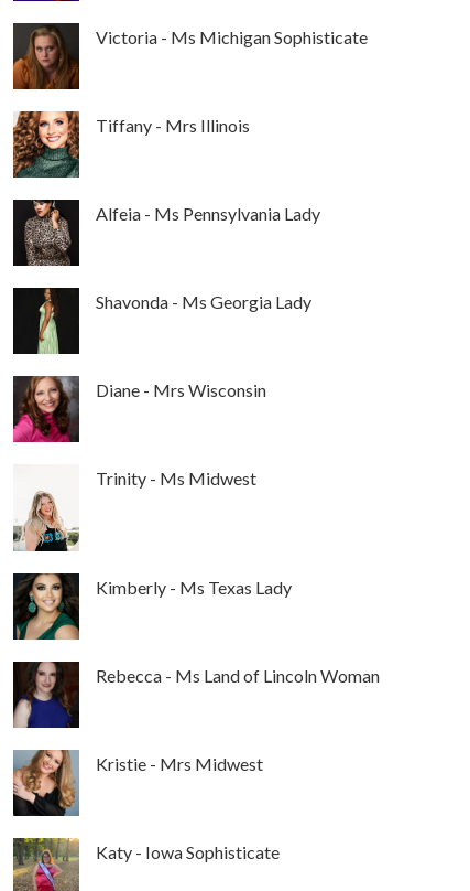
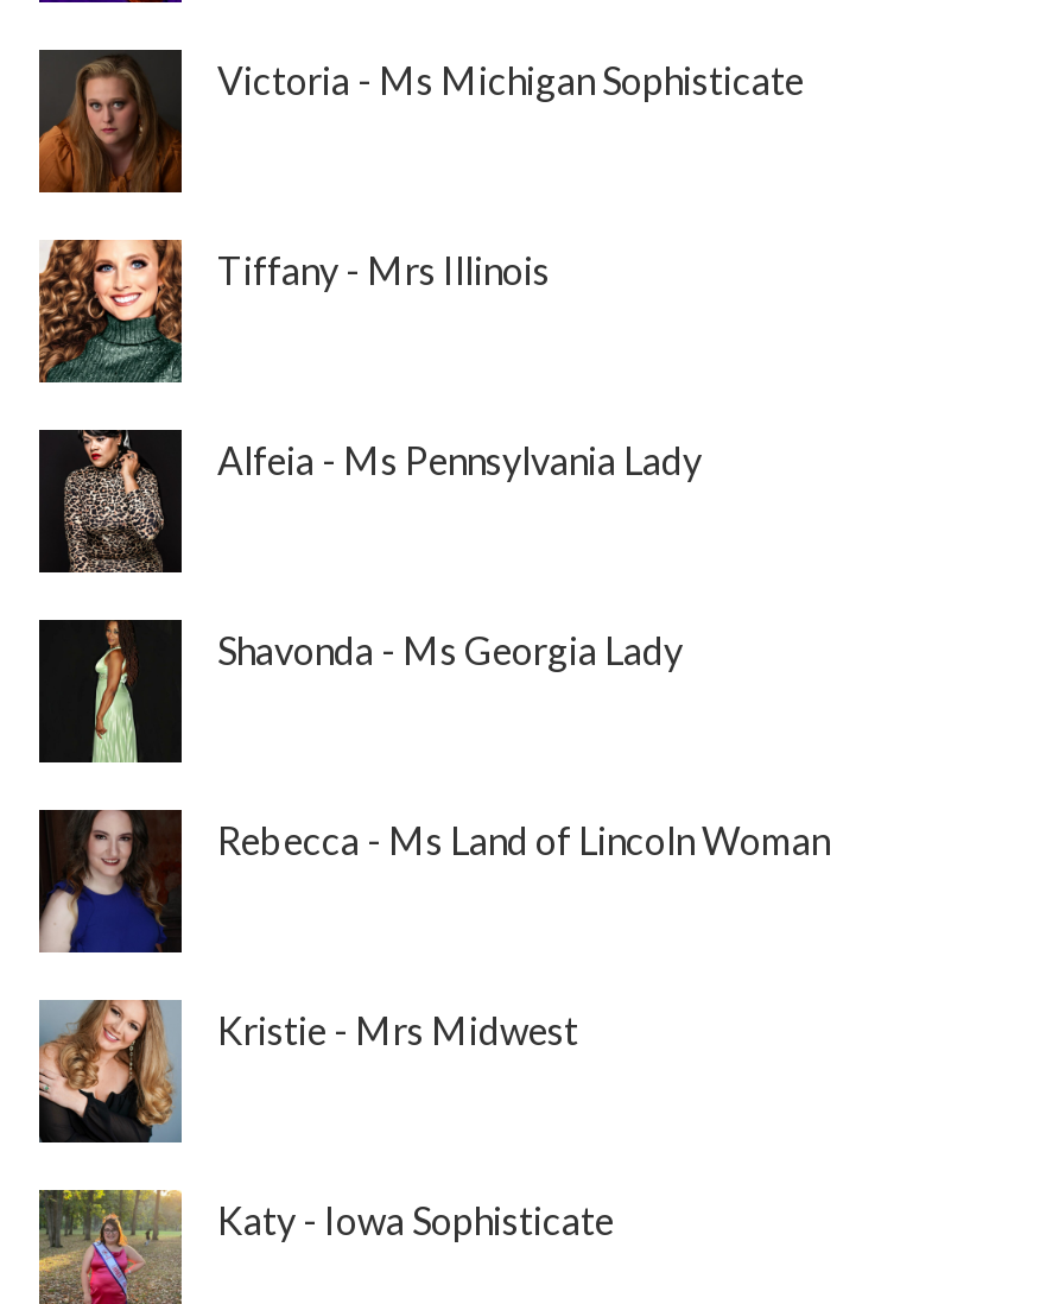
[13,375,266,443] [image] | Diane - Mrs Wisconsin -> none
[13,468,256,552] [image] | Trinity - Ms Midwest -> none
[17,572,292,641] [image] | Kimberly - Ms Texas Lady -> none

